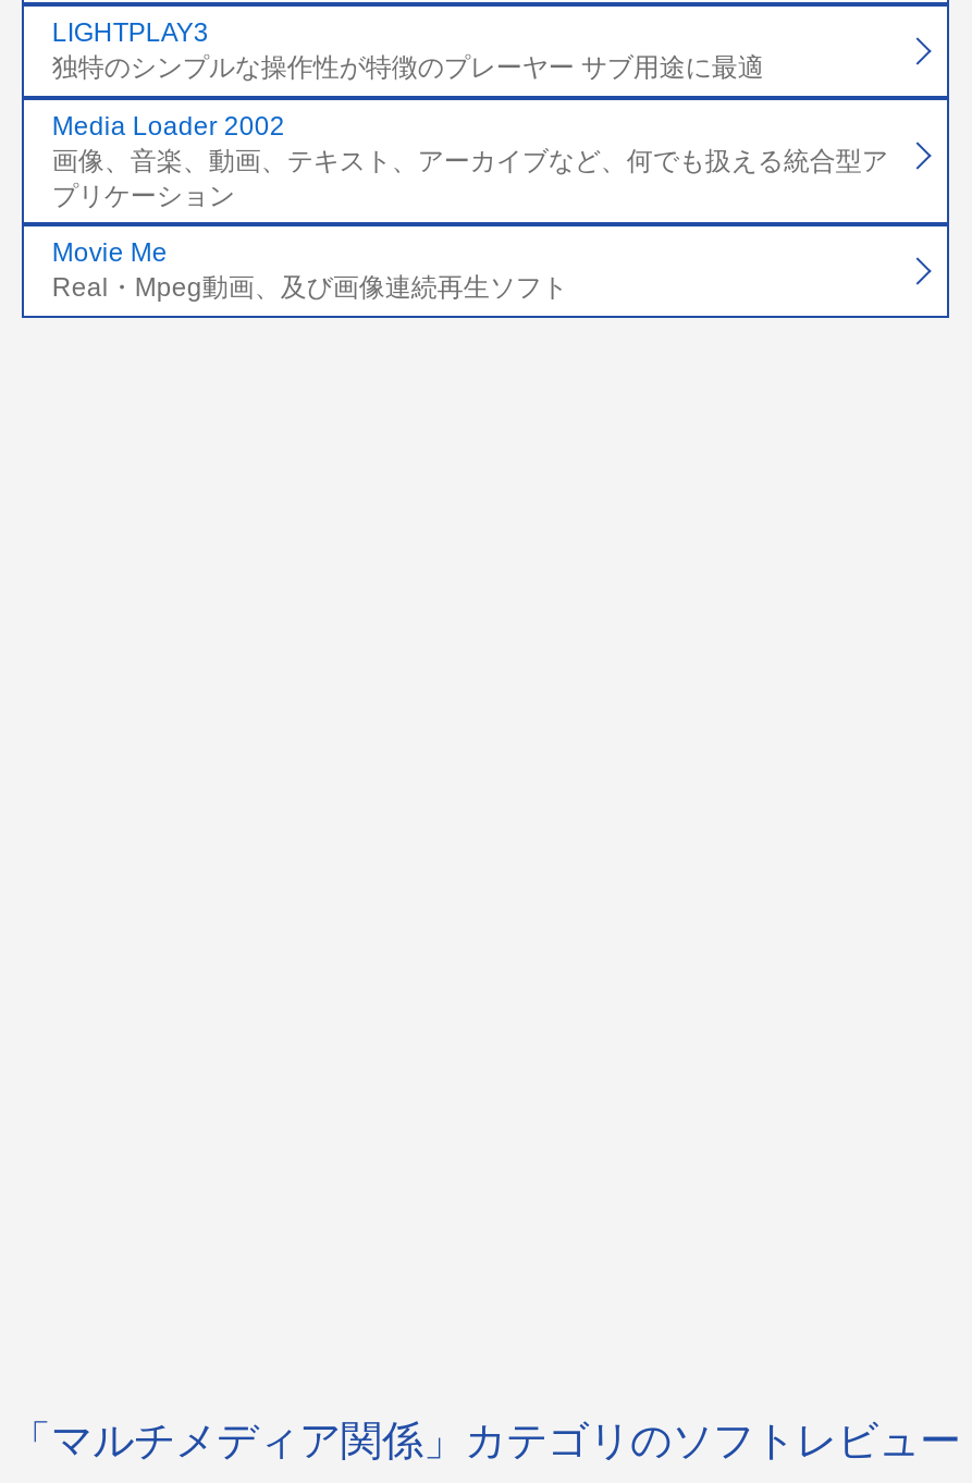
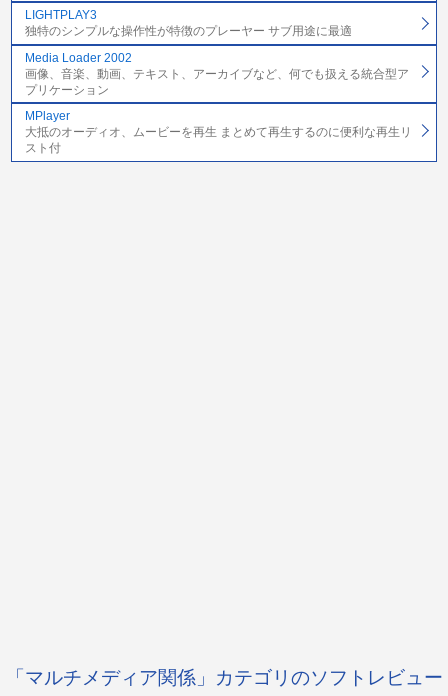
[52,238,568,304] Movie Me | Real・Mpeg動画、及び画像連続再生ソフト -> [25,109,412,155] MPlayer | 大抵のオーディオ、ムービーを再生 まとめて再生するのに便利な再生リ | スト付

